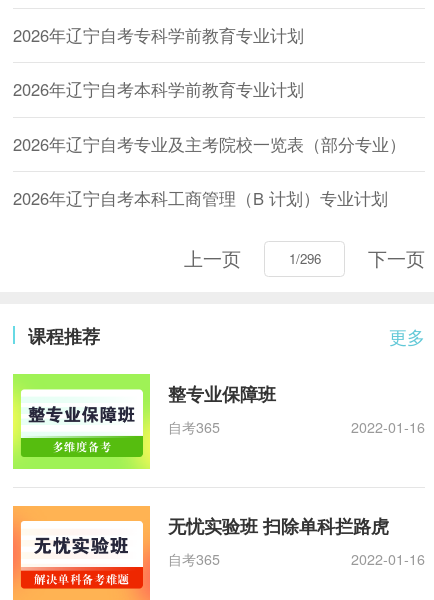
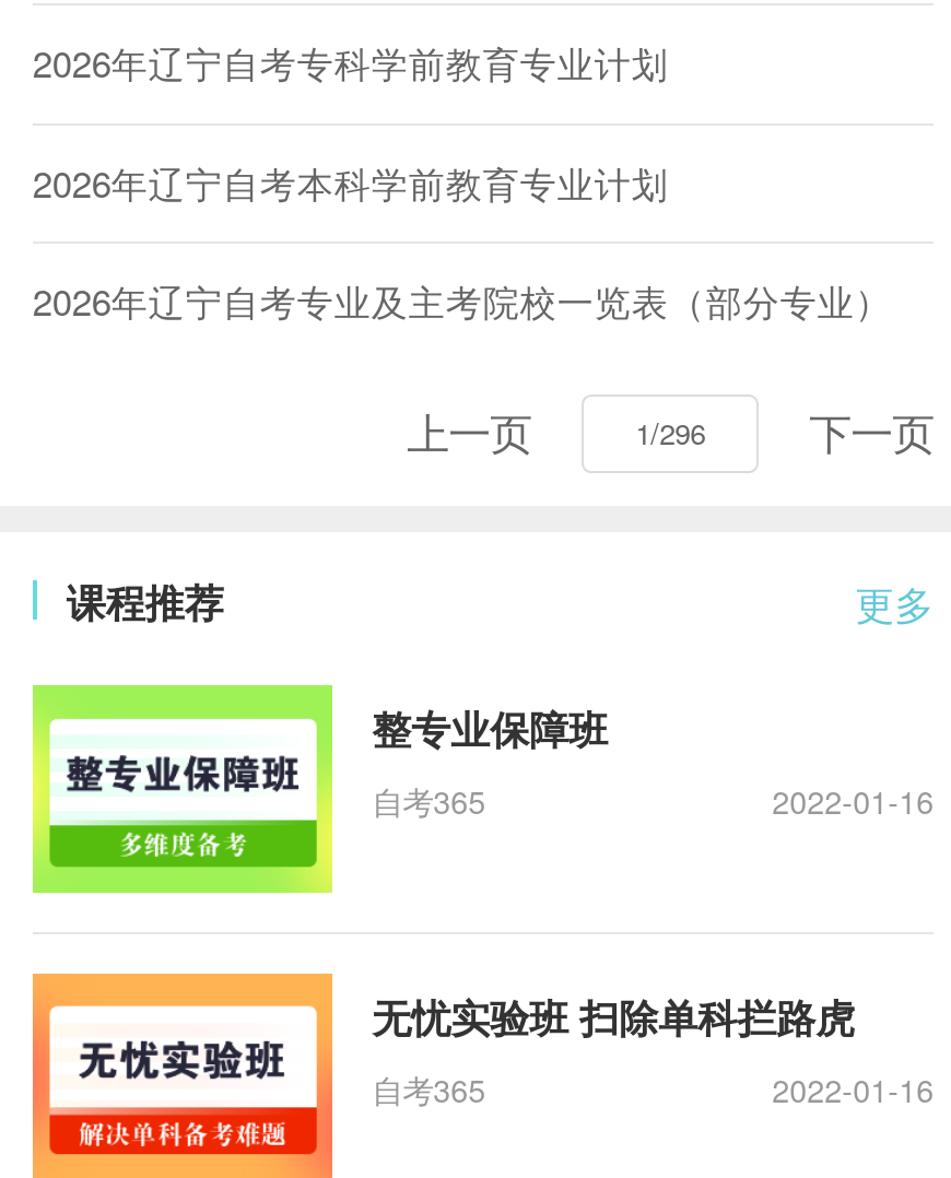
[13,186,388,210] 2026年辽宁自考本科工商管理（B 计划）专业计划 -> none

